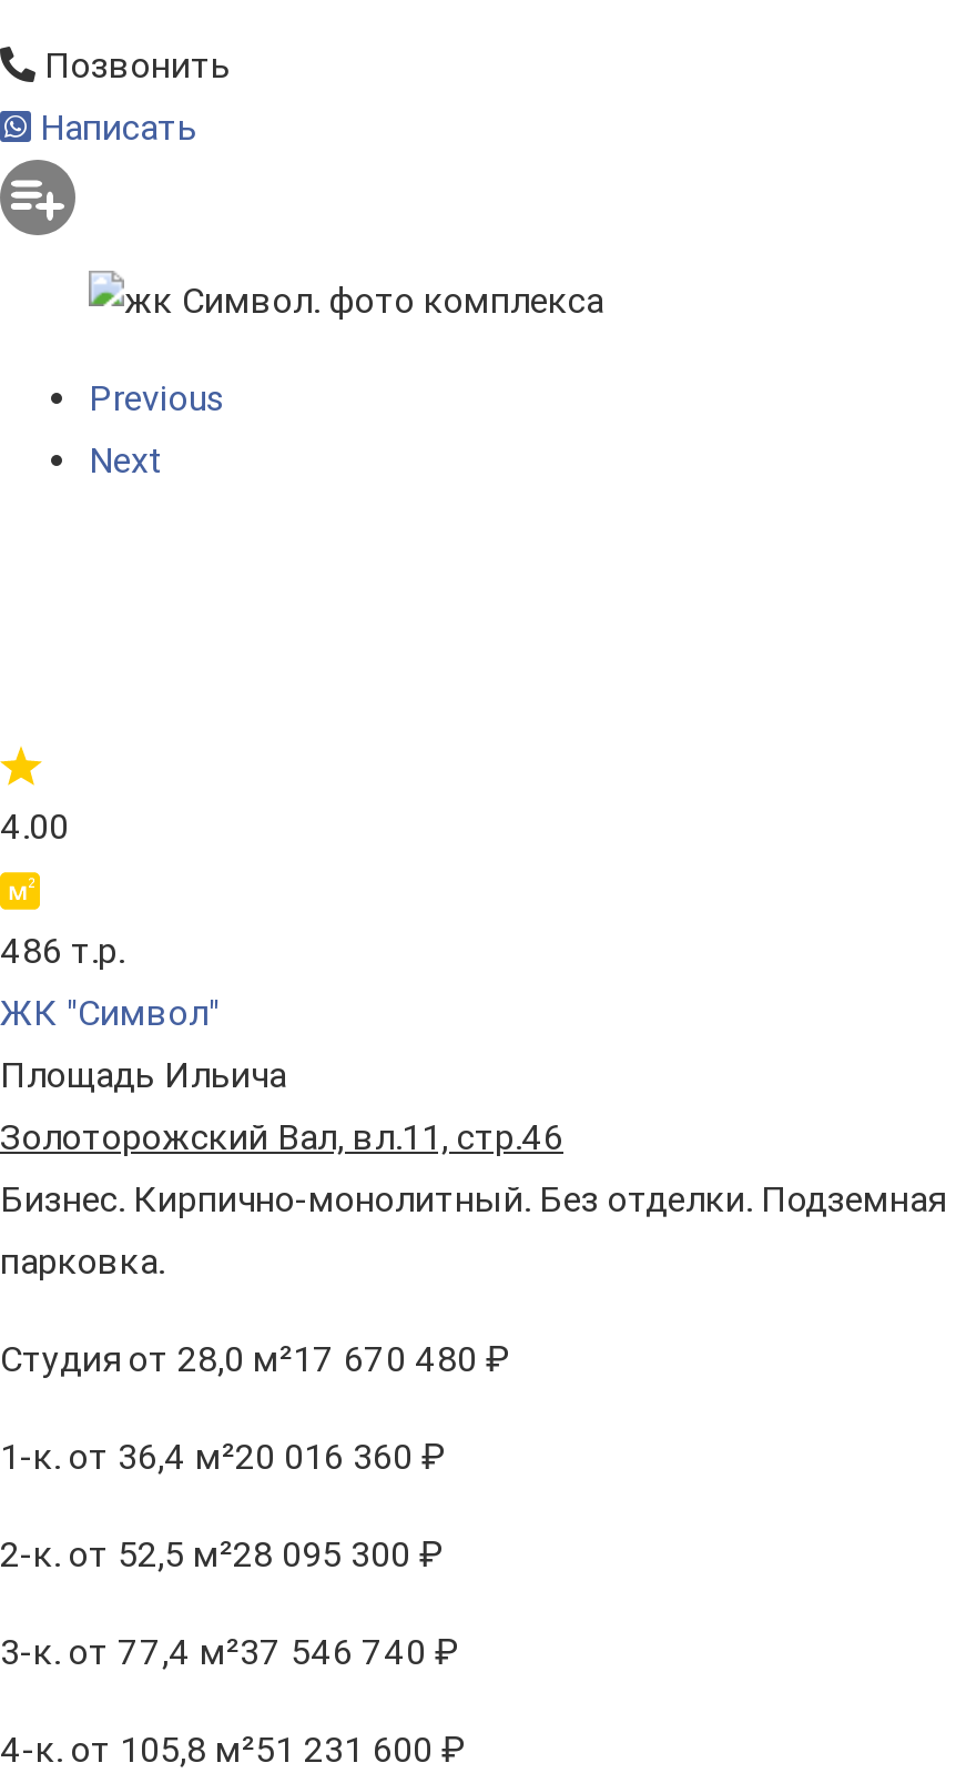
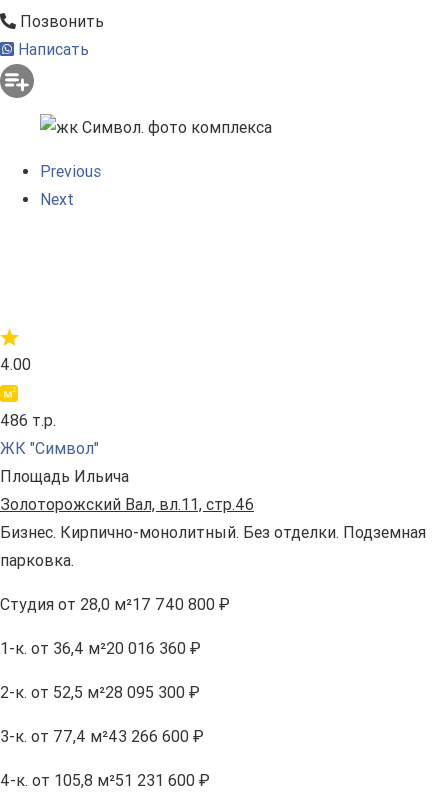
[0,1337,510,1380] Студия от 28,0 м²17 670 480 ₽ -> [0,595,230,614] Студия от 28,0 м²17 740 800 ₽
[0,1630,459,1672] 3-к. от 77,4 м²37 546 740 ₽ -> [0,727,204,746] 3-к. от 77,4 м²43 266 600 ₽

